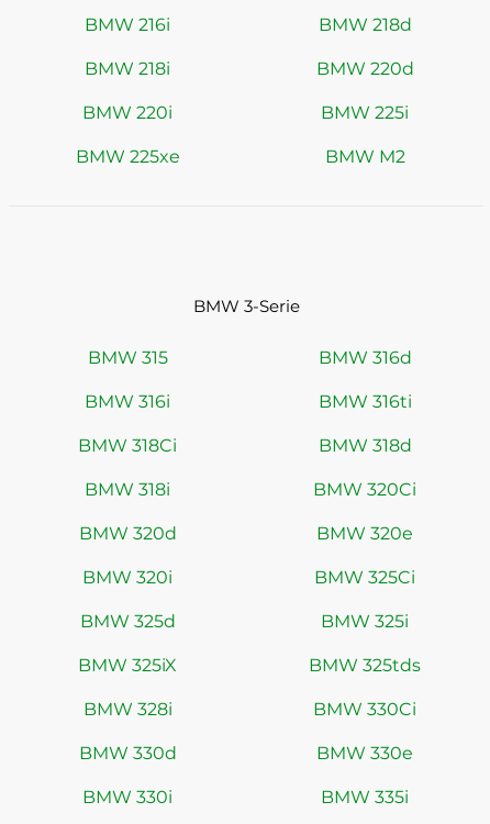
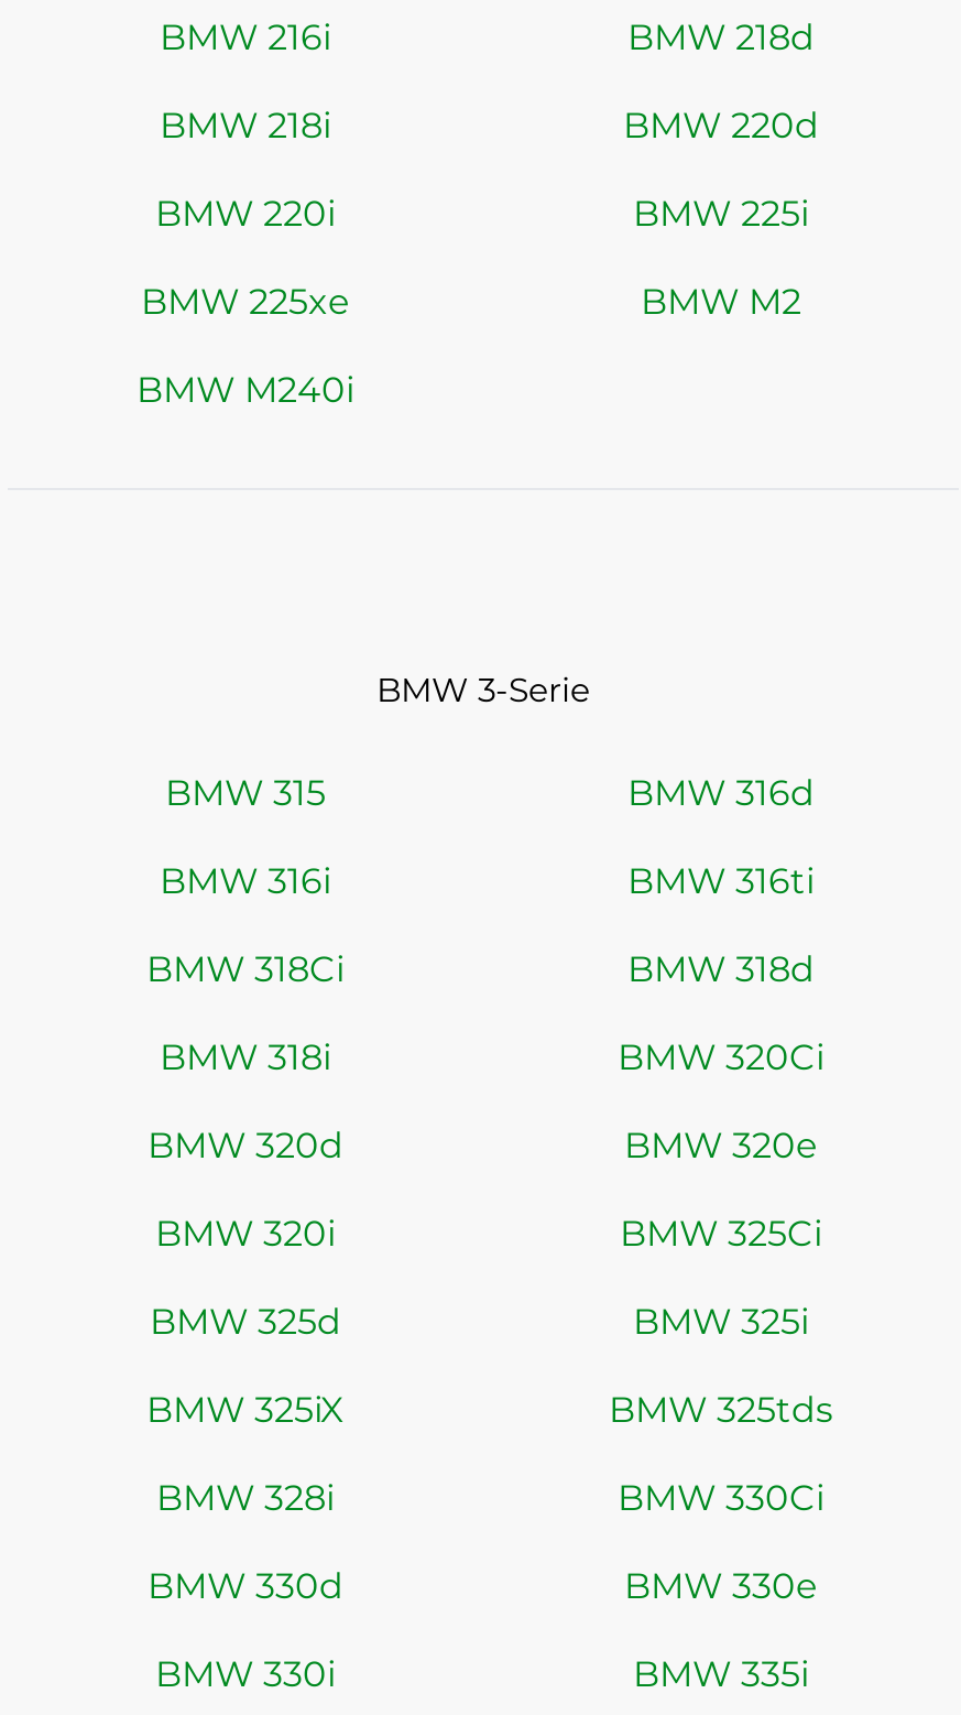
none -> [136,369,354,411] BMW M240i

